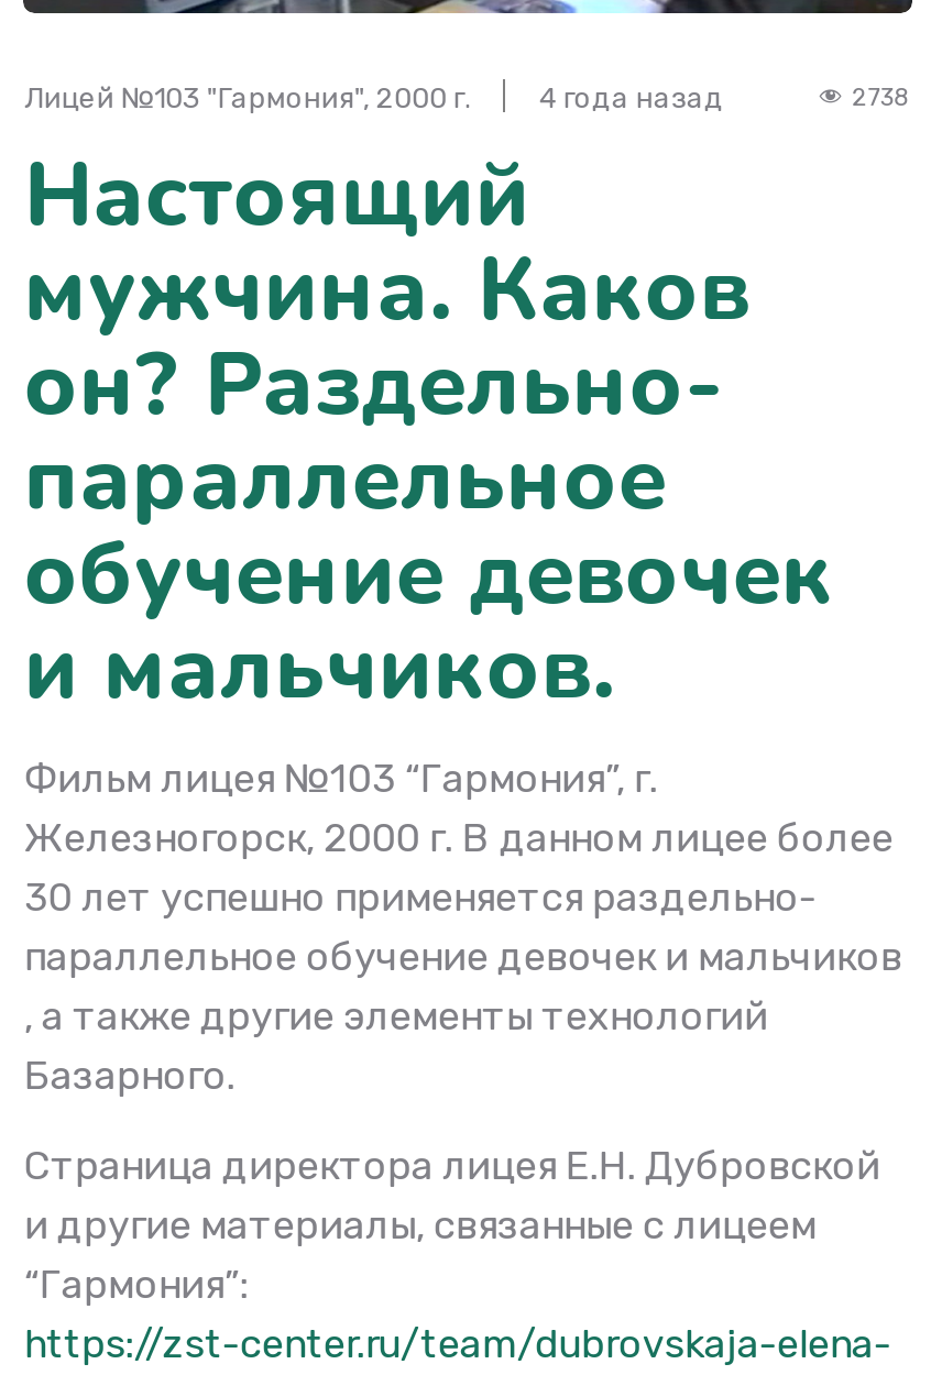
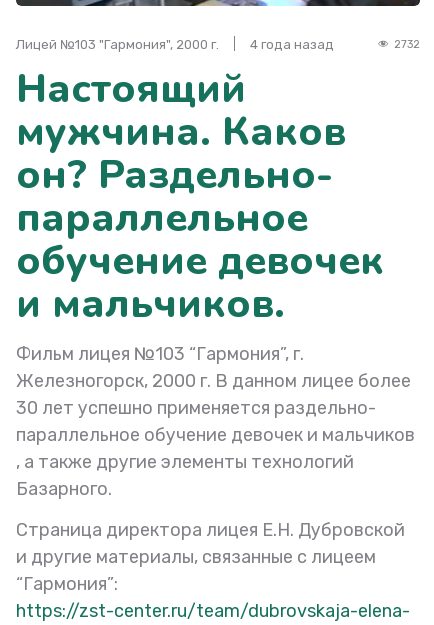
[852,84,911,113] 2738 -> [394,38,420,51] 2732

